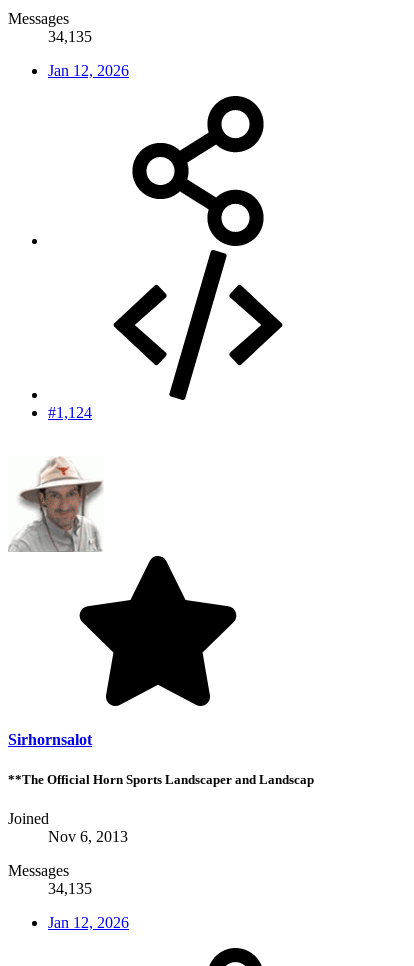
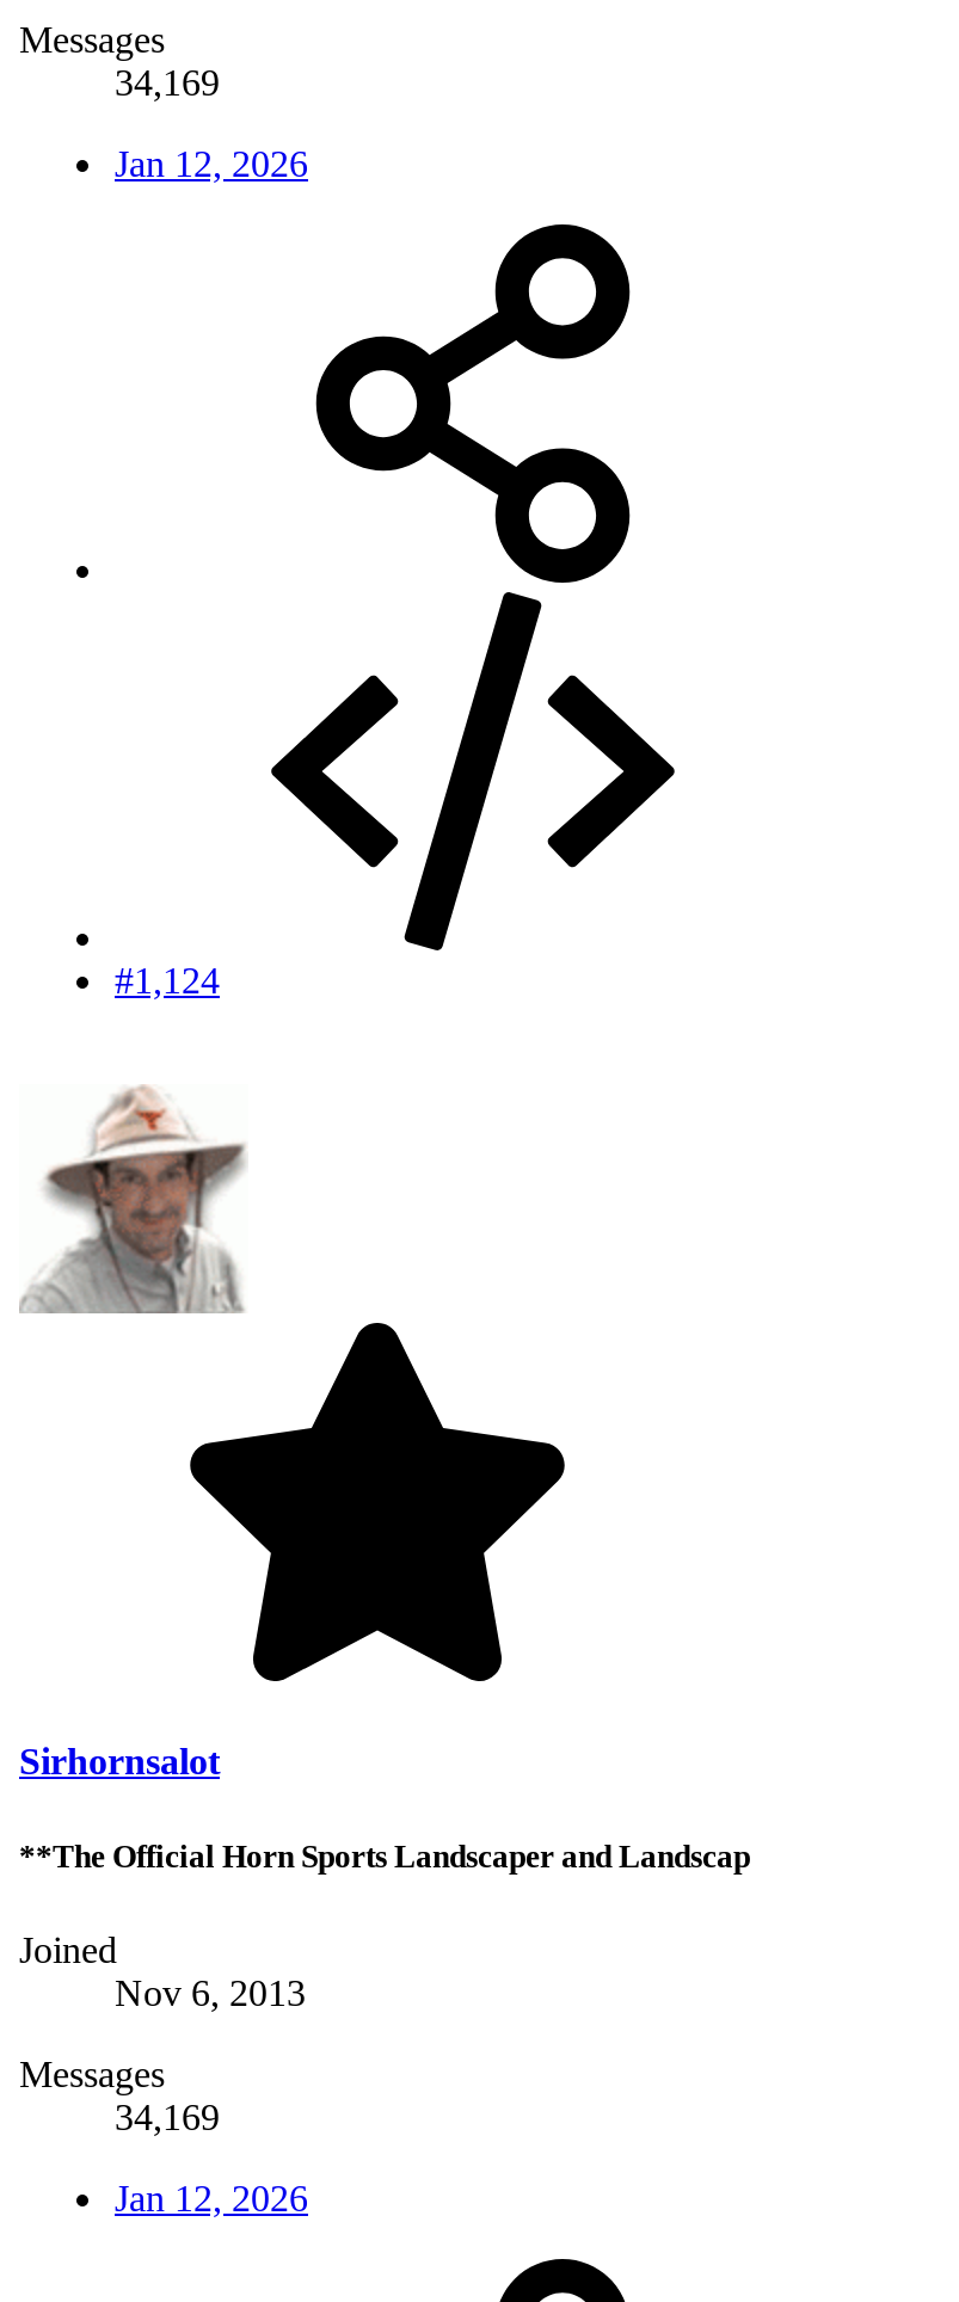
[48,28,92,45] 34,135 -> [115,63,220,103] 34,169
[48,880,92,897] 34,135 -> [115,2096,220,2137] 34,169

